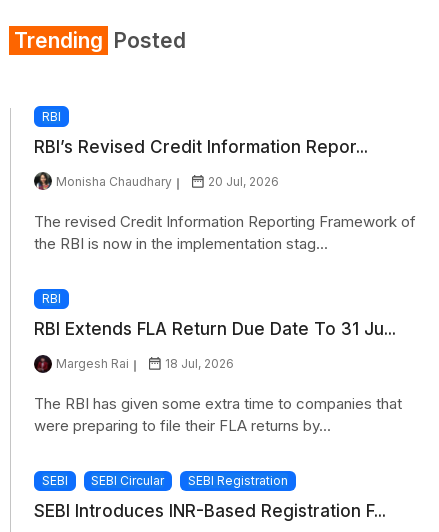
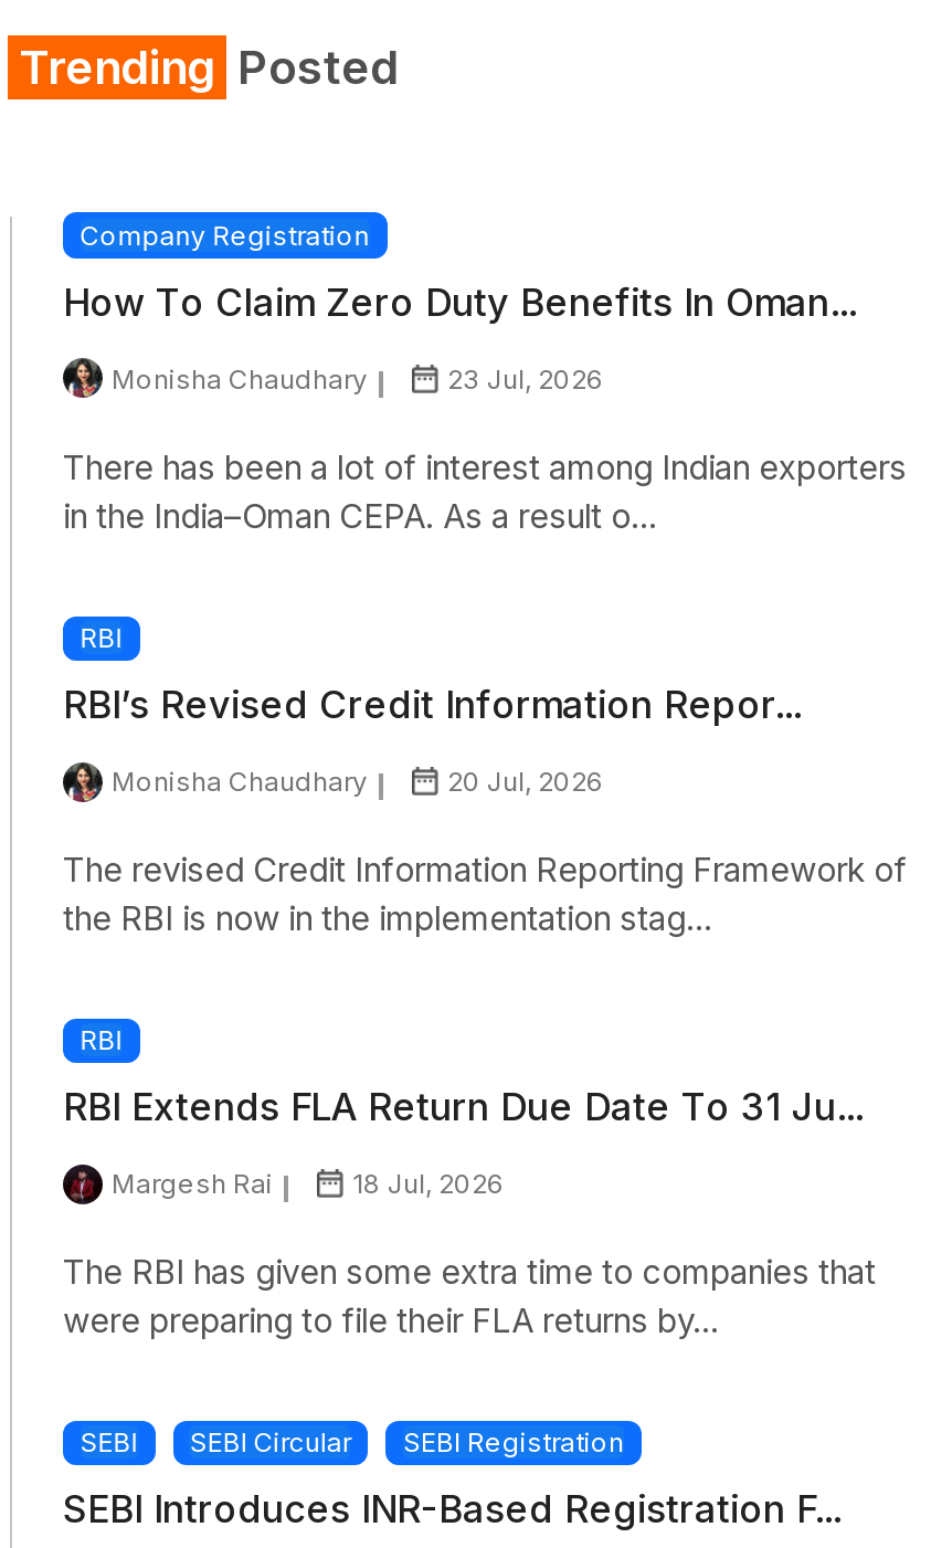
none -> [63,218,907,536] Company Registration | How To Claim Zero Duty Benefits In Oman... | Monisha Chaudhary | 23 Jul, 2026 | There has been a lot of interest among Indian exporters | in the India–Oman CEPA. As a result o...

